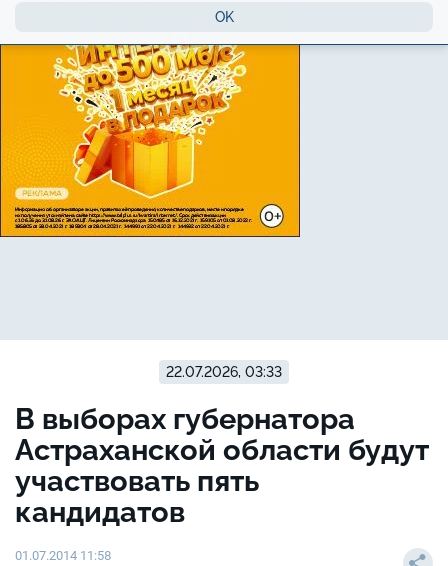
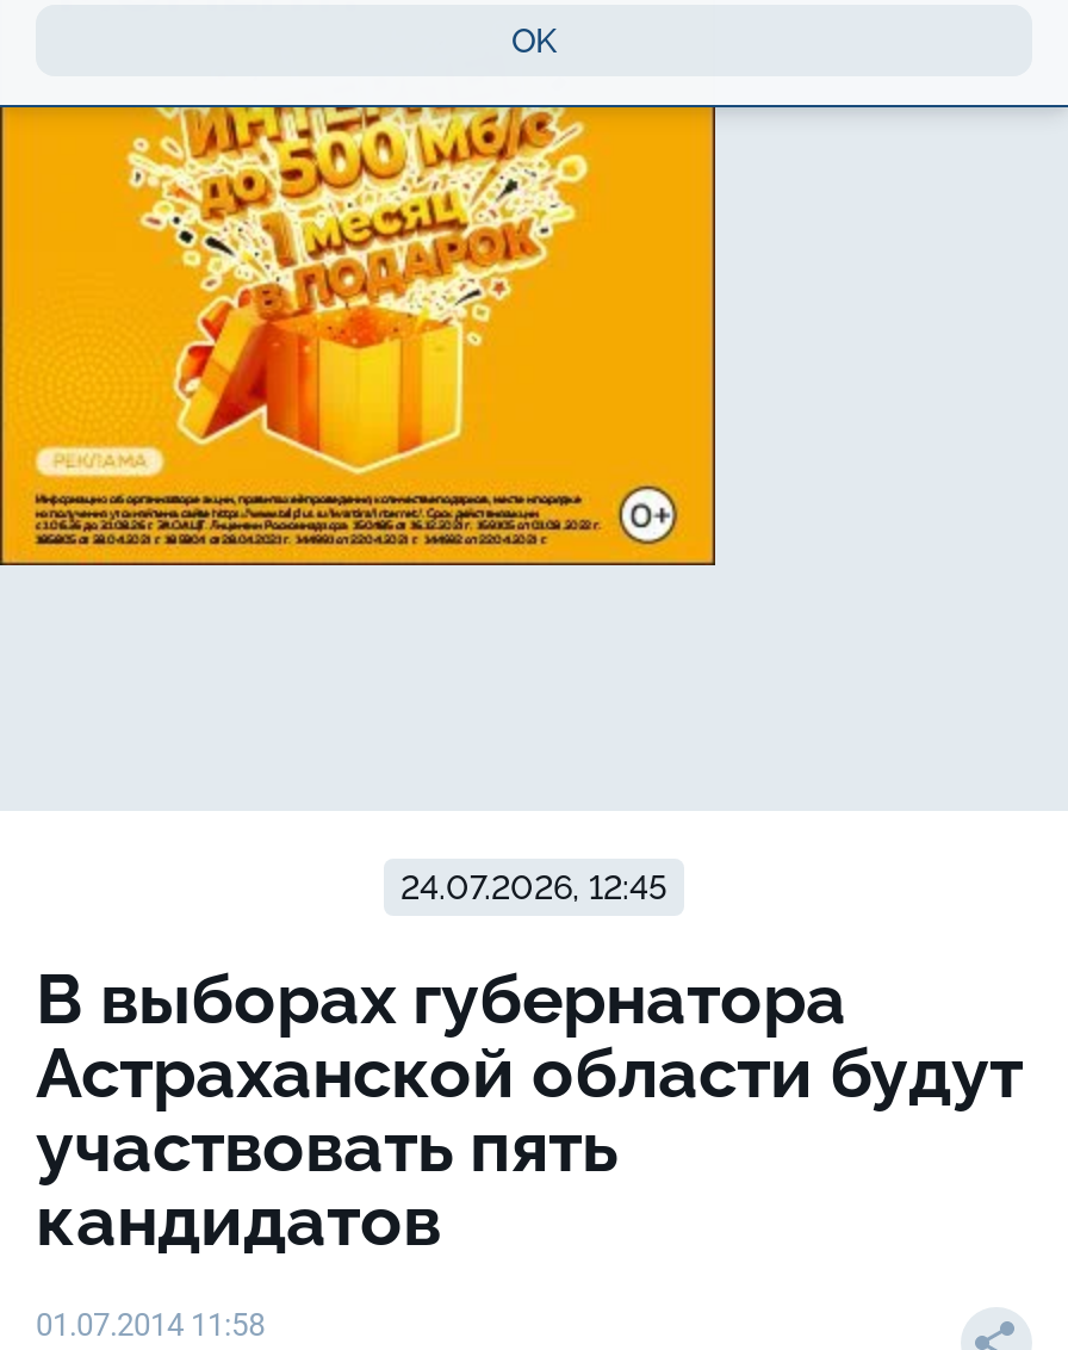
[166,364,282,380] 22.07.2026, 03:33 -> [401,869,667,907] 24.07.2026, 12:45

